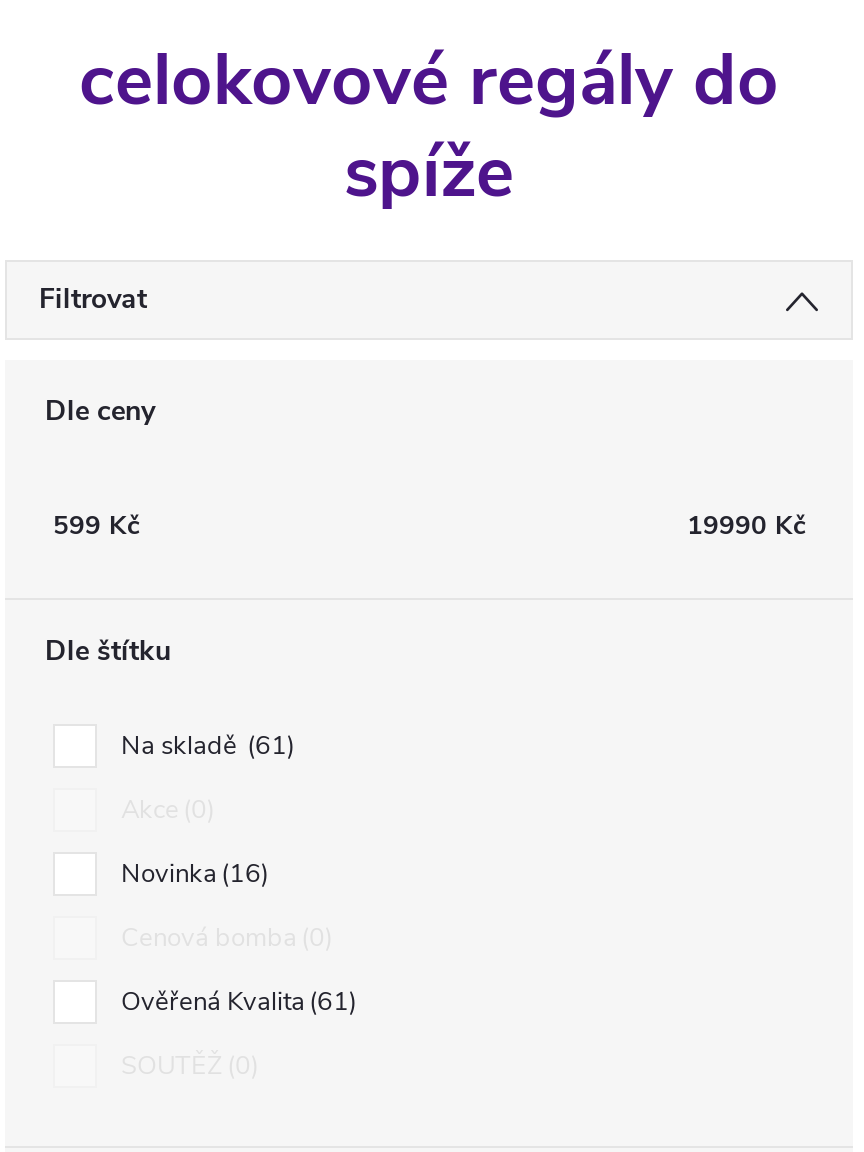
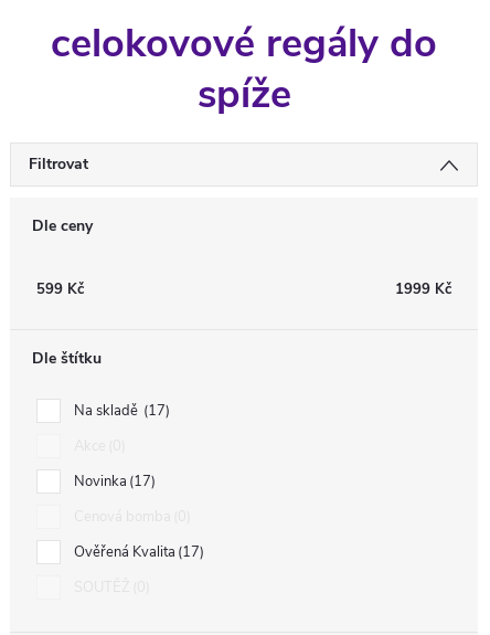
[687,508,805,544] 19990 Kč -> [395,279,451,299] 1999 Kč
[121,728,287,764] Na skladě 61 -> [74,401,166,421] Na skladě 17
[121,856,261,892] Novinka 16 -> [74,472,151,491] Novinka 17
[121,984,349,1020] Ověřená Kvalita 61 -> [74,542,200,562] Ověřená Kvalita 17

